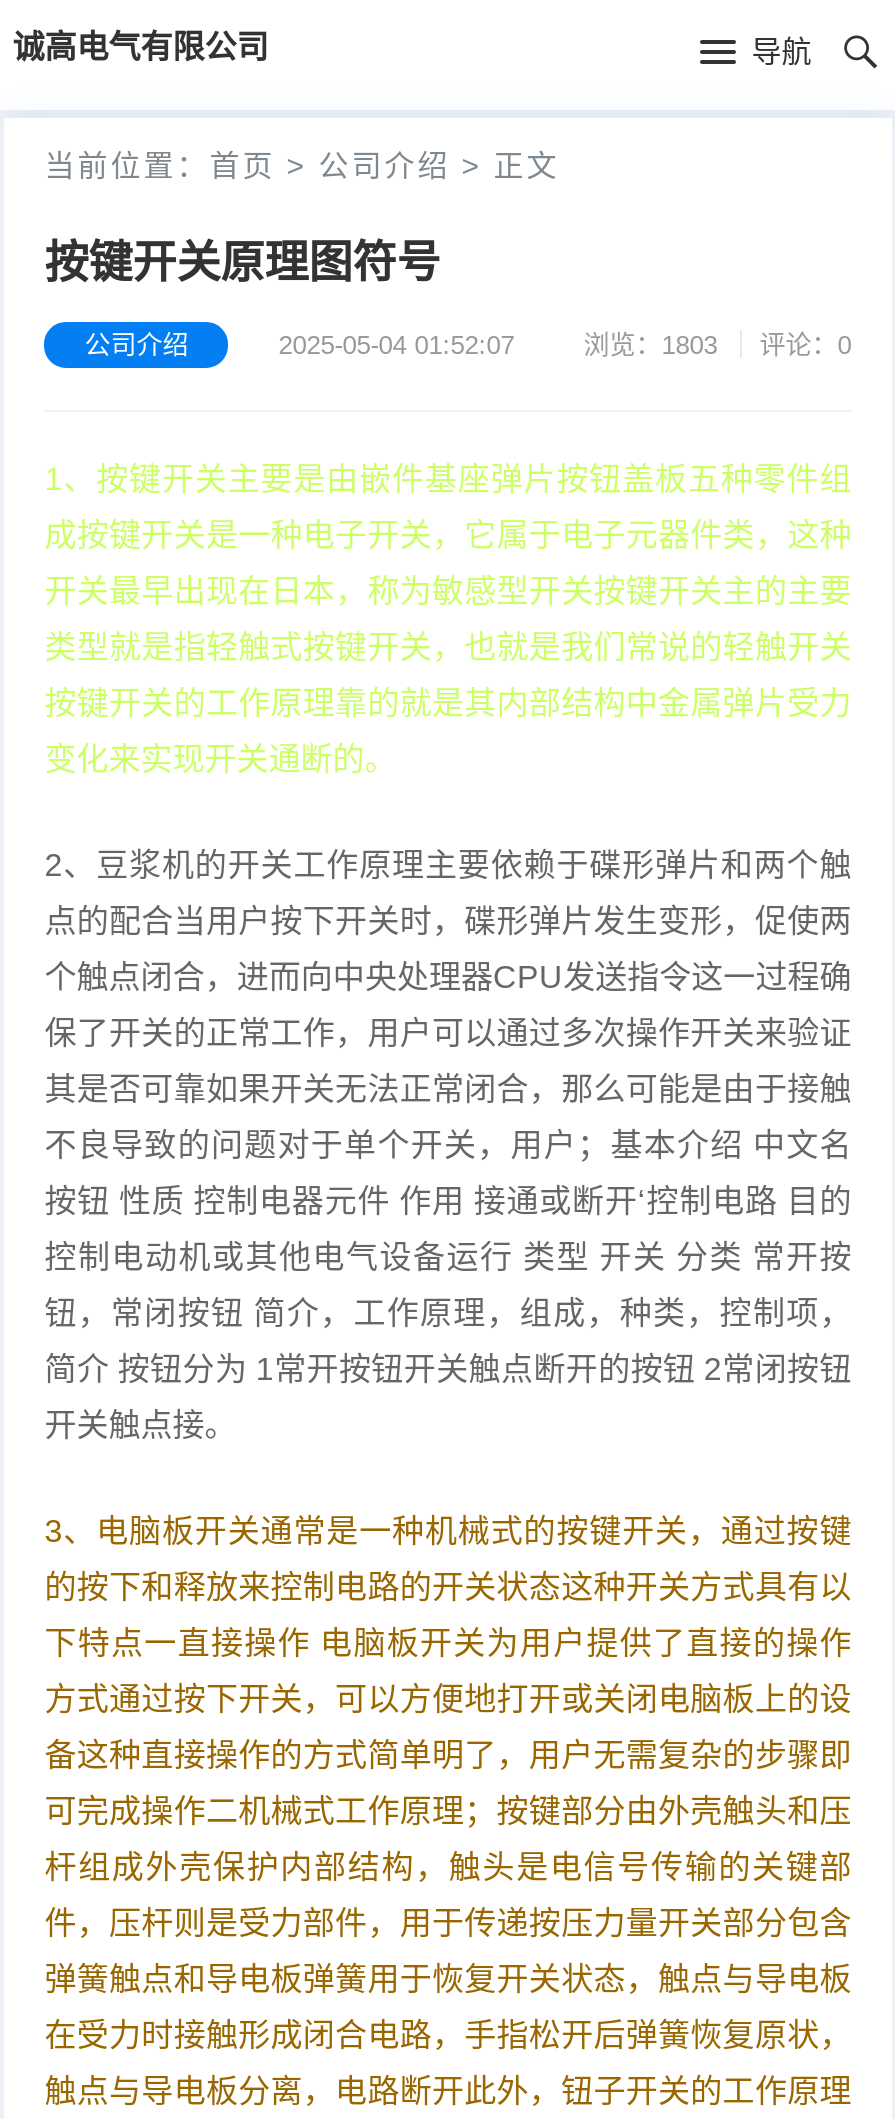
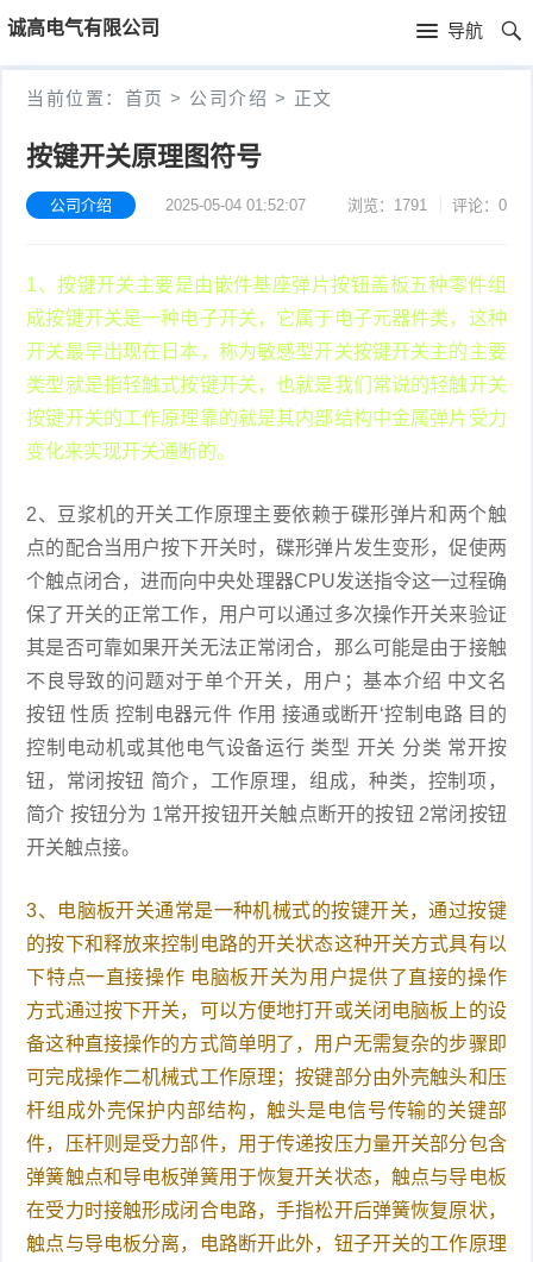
[584,330,852,360] 浏览：1803 评论：0 -> [347,196,507,214] 浏览：1791 评论：0

